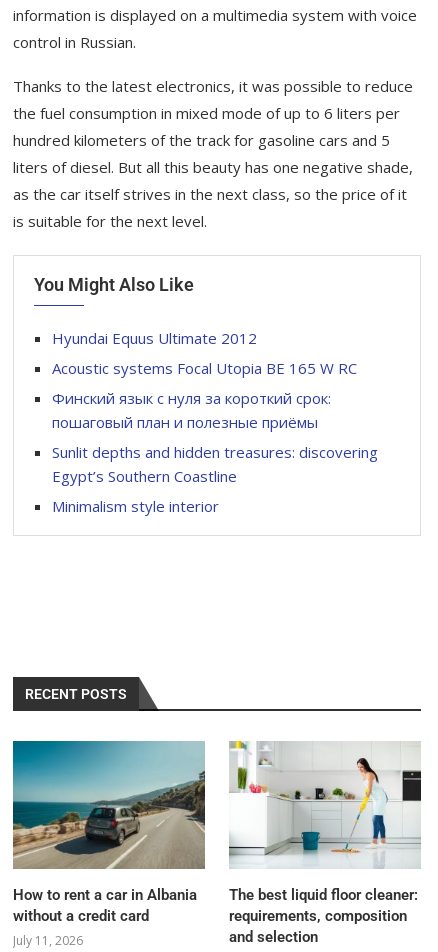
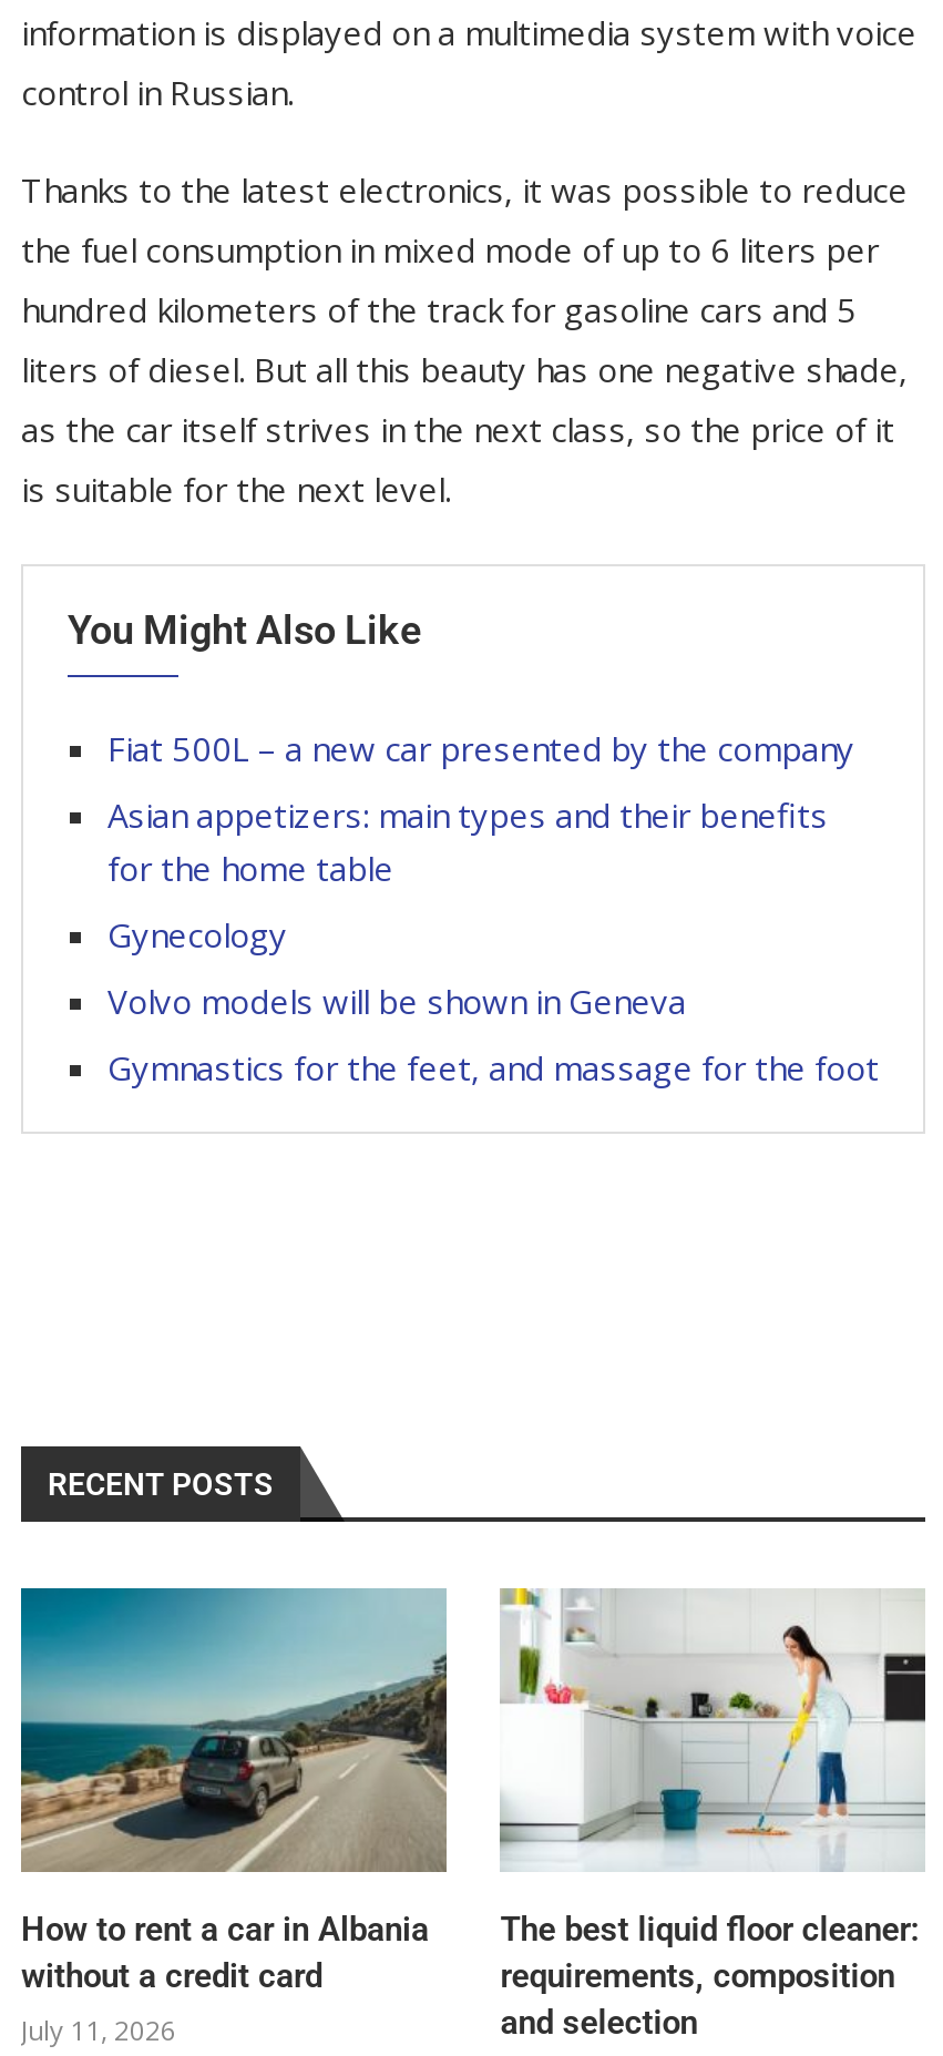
[52,328,257,348] Hyundai Equus Ultimate 2012 -> [107,726,854,770] Fiat 500L – a new car presented by the company
[52,358,357,378] Acoustic systems Focal Utopia BE 165 W RC -> [107,792,828,890] Asian appetizers: main types and their benefits | for the home table
[52,388,331,432] Финский язык с нуля за короткий срок: | пошаговый план и полезные приёмы -> [107,912,287,957] Gynecology
[52,442,378,486] Sunlit depths and hidden treasures: discovering | Egypt’s Southern Coastline -> [107,979,686,1023] Volvo models will be shown in Geneva
[52,496,219,516] Minimalism style interior -> [107,1045,879,1090] Gymnastics for the feet, and massage for the foot

